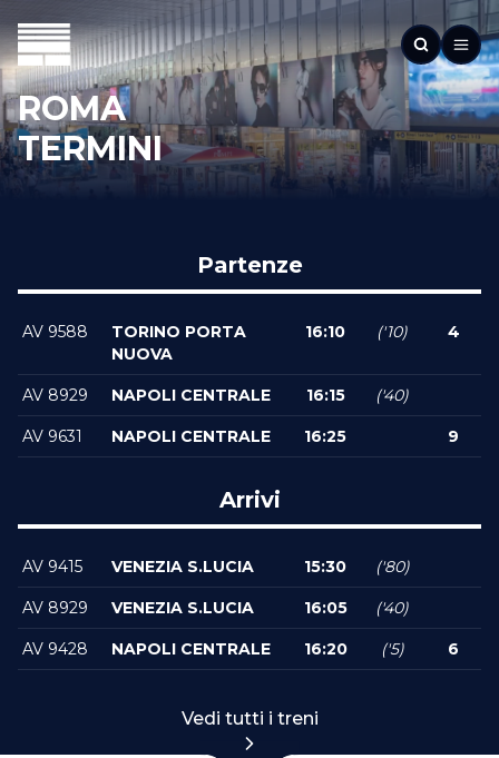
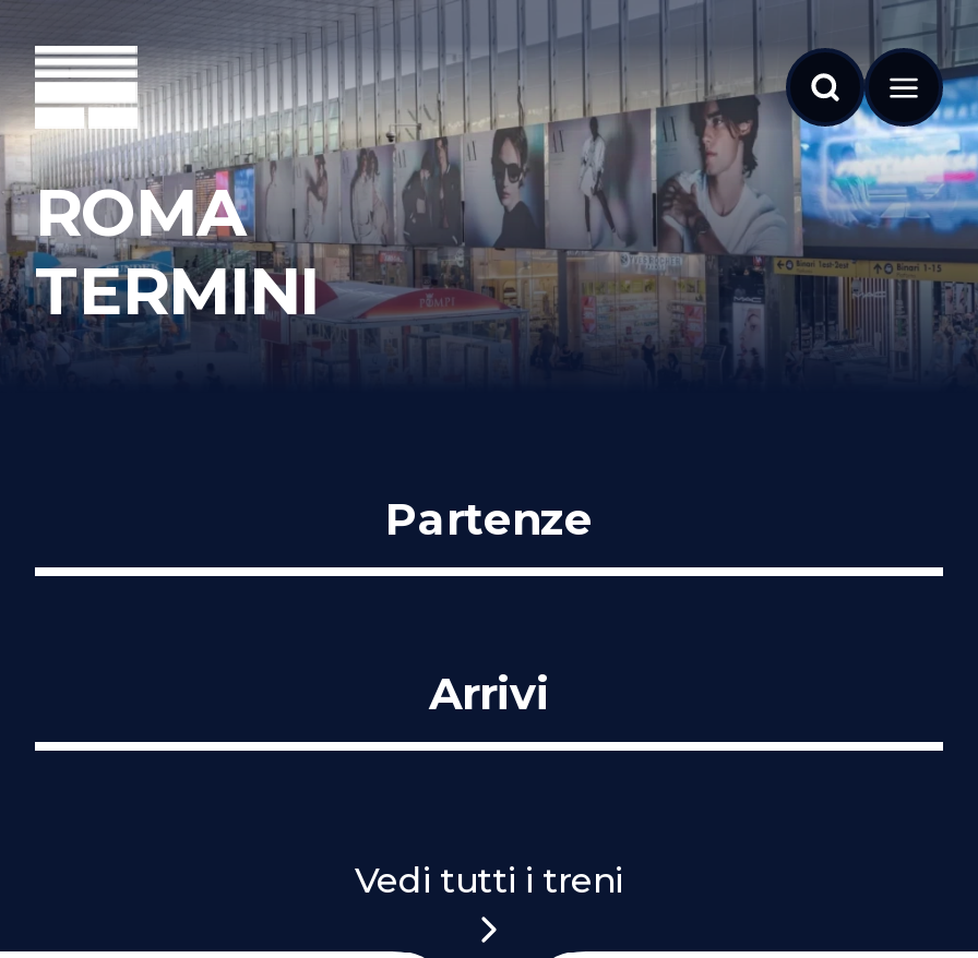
[22,322,246,364] AV 9588 | TORINO PORTA | NUOVA -> none
[22,322,459,446] 16:10 | ('10) | 4 | AV 8929 | NAPOLI CENTRALE | 16:15 | ('40) | AV 9631 | NAPOLI CENTRALE | 16:25 | 9 -> none
[22,557,459,659] AV 9415 | VENEZIA S.LUCIA | 15:30 | ('80) | AV 8929 | VENEZIA S.LUCIA | 16:05 | ('40) | AV 9428 | NAPOLI CENTRALE | 16:20 | ('5) | 6 -> none

